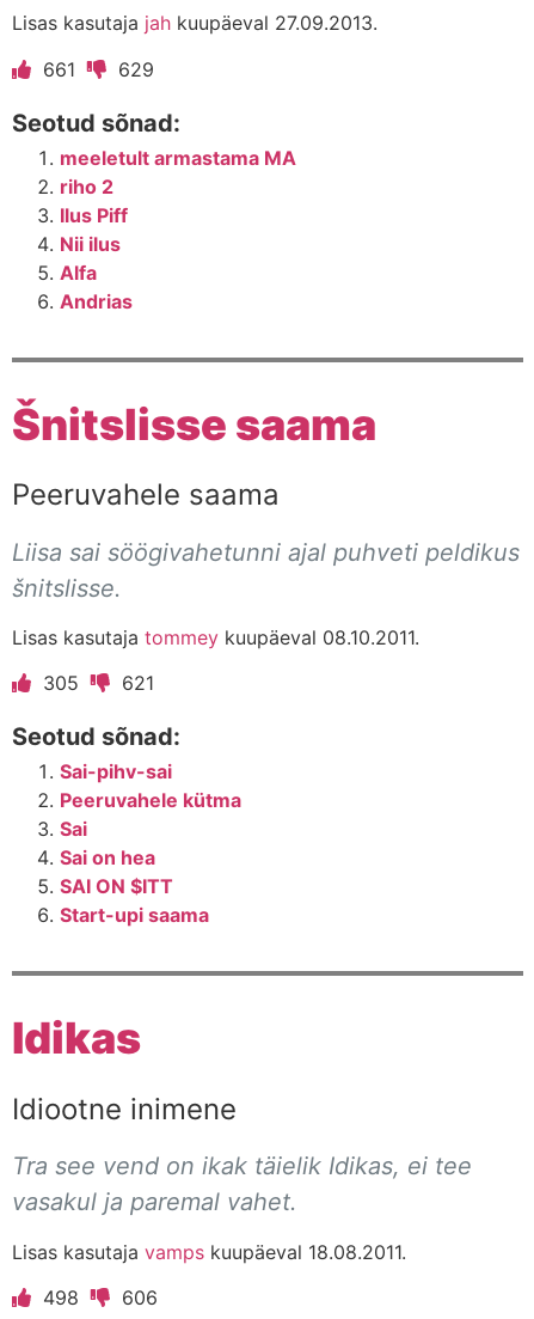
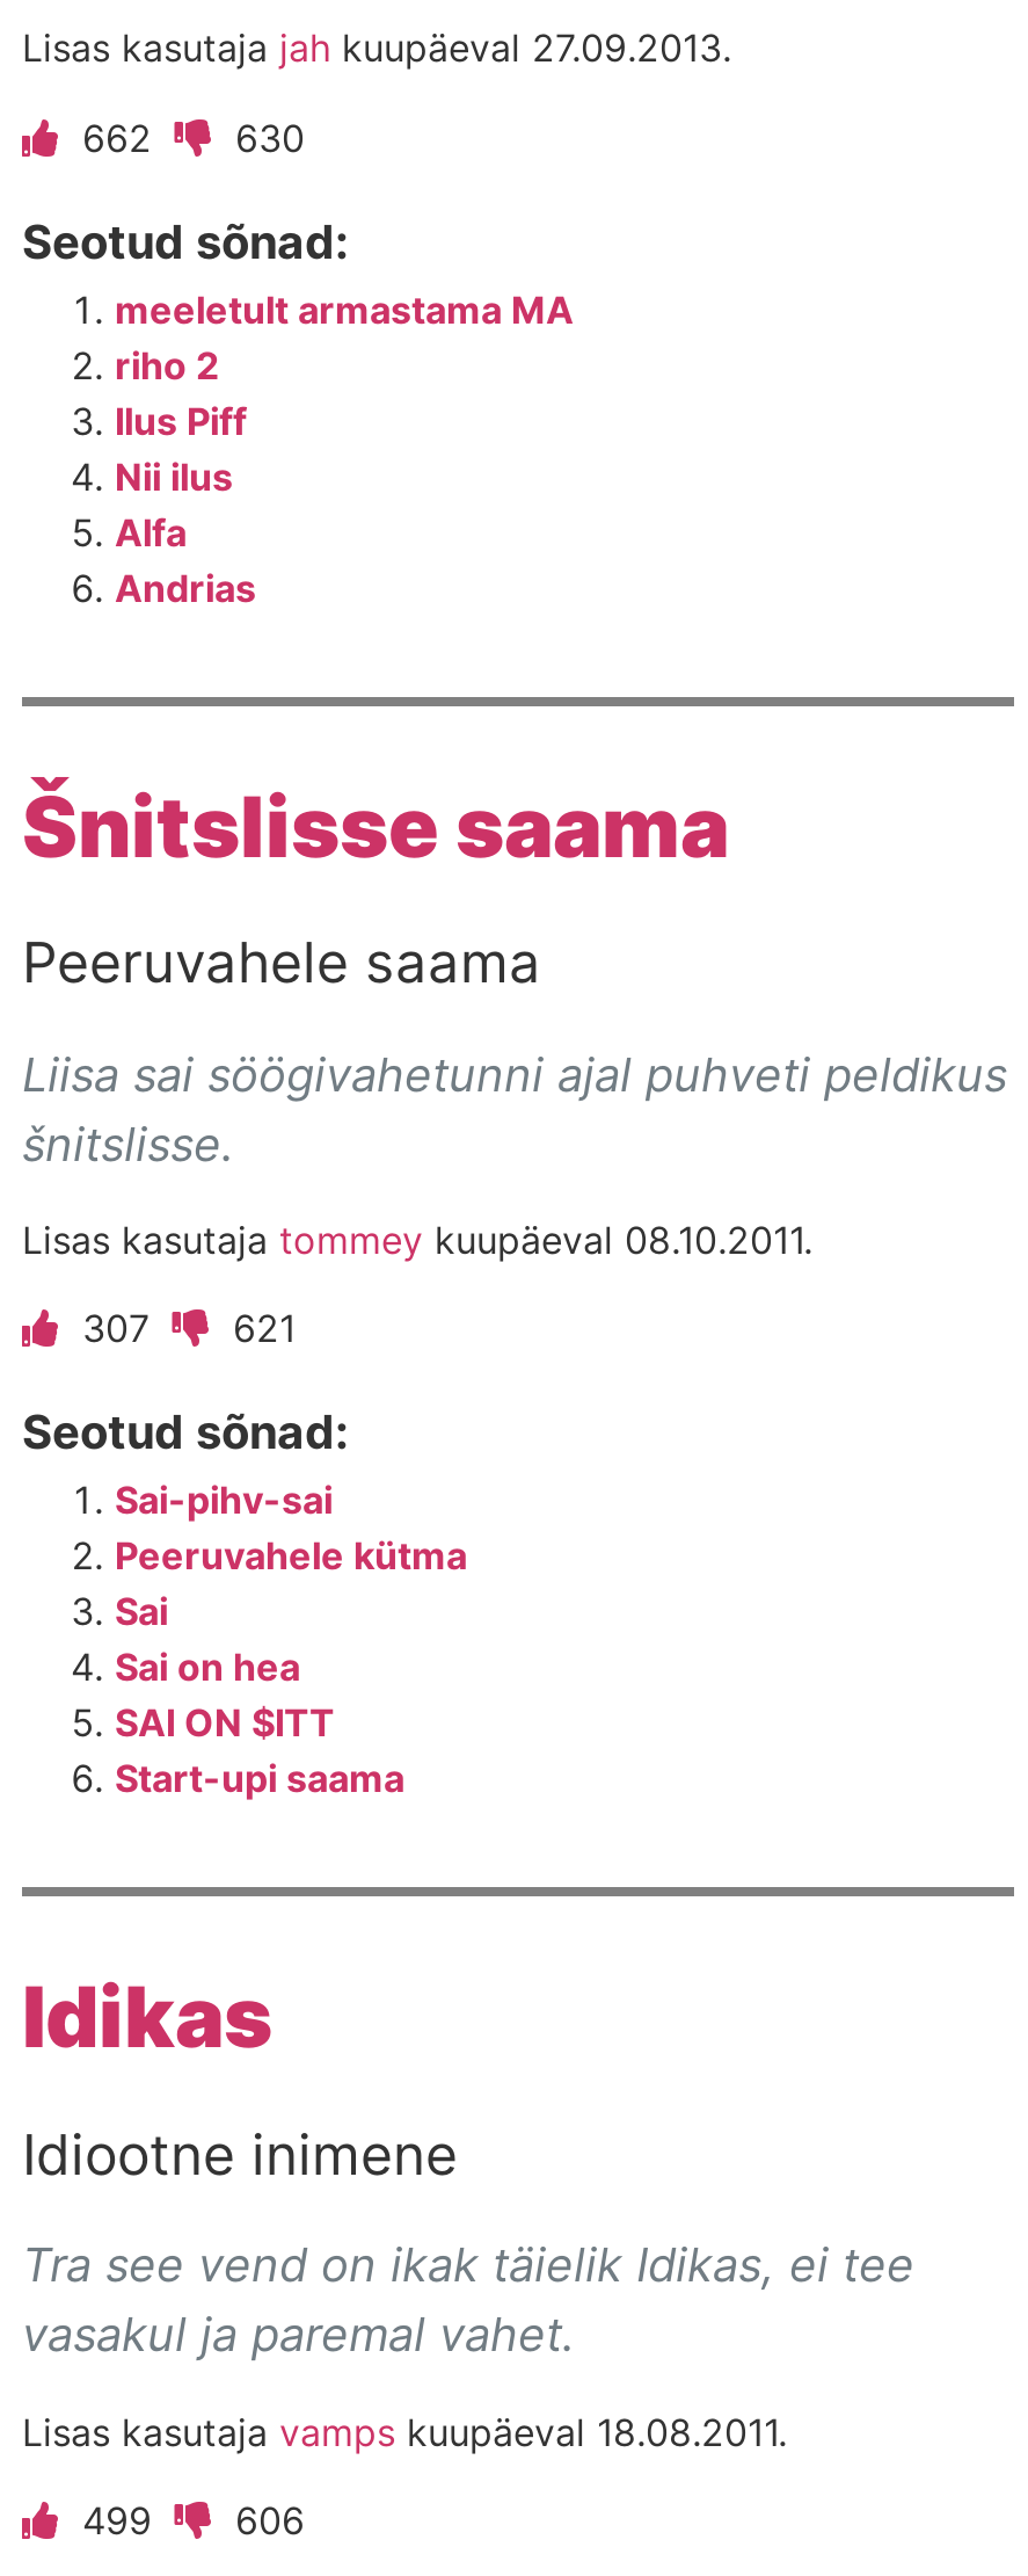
[43,57,75,81] 661 -> [82,114,152,161] 662
[118,57,154,81] 629 -> [235,114,305,161] 630
[43,671,154,695] 305 621 -> [82,1306,296,1352] 307 621
[43,1285,158,1309] 498 606 -> [82,2497,305,2543] 499 606

